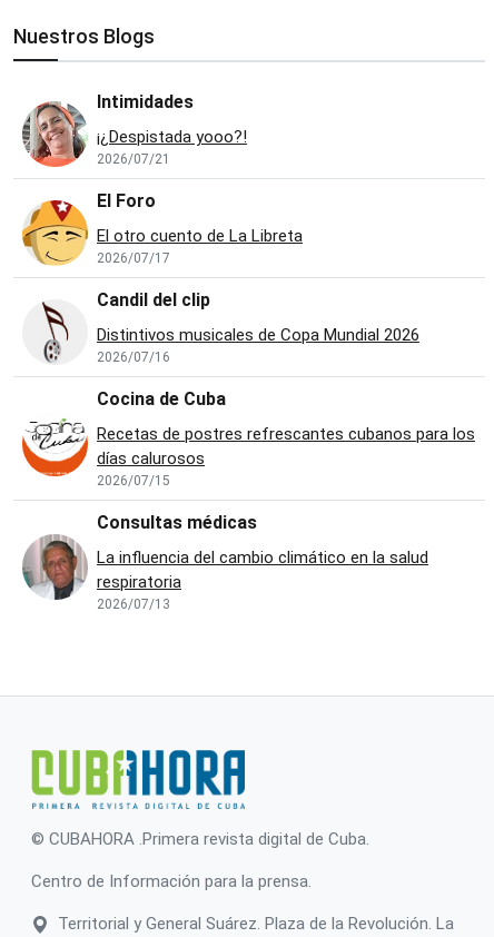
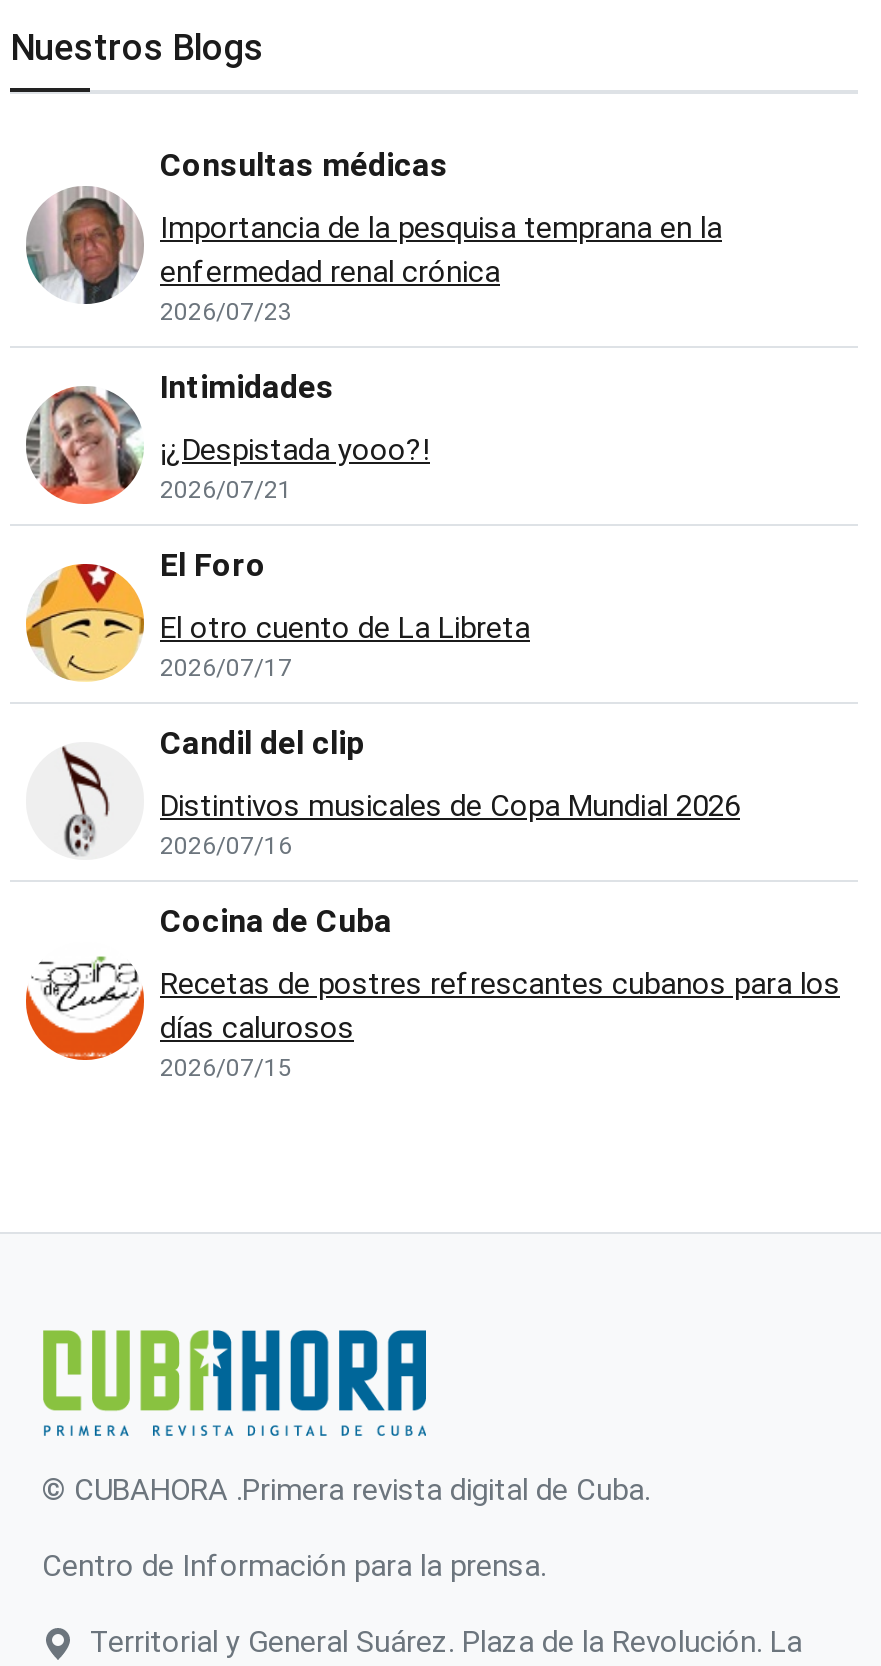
none -> [160,211,722,327] Importancia de la pesquisa temprana en la | enfermedad renal crónica | 2026/07/23
moved [21,92,475,489] -> [24,369,840,1083]: [image] | Intimidades | ¡¿Despistada yooo?! | ... | días calurosos | 2026/07/15
moved [21,512,257,601] -> [24,147,448,306]: [image] | Consultas médicas
[97,548,428,613] La influencia del cambio climático en la salud | respiratoria | 2026/07/13 -> none

